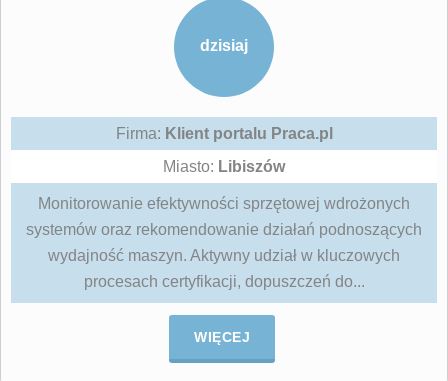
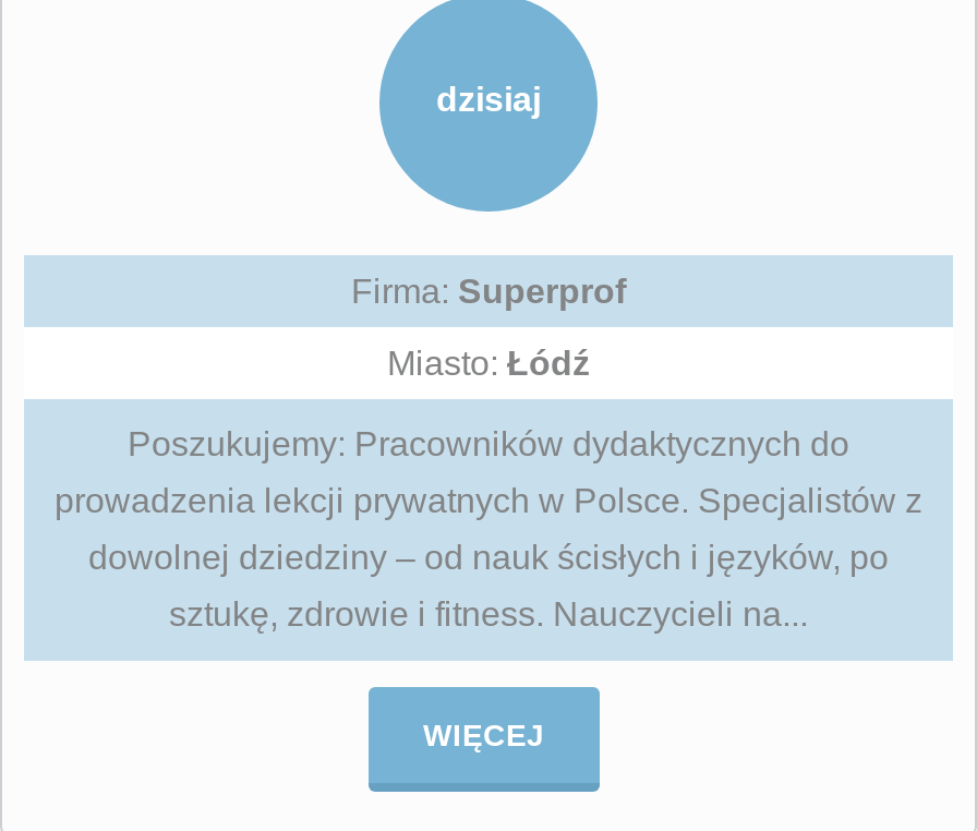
[115,125,332,142] Firma: Klient portalu Praca.pl -> [351,273,626,310] Firma: Superprof
[163,158,285,175] Miasto: Libiszów -> [387,345,590,382] Miasto: Łódź
[38,195,410,212] Monitorowanie efektywności sprzętowej wdrożonych -> [128,425,849,462] Poszukujemy: Pracowników dydaktycznych do
[26,221,422,238] systemów oraz rekomendowanie działań podnoszących -> [55,482,922,519] prowadzenia lekcji prywatnych w Polsce. Specjalistów z
[48,247,400,264] wydajność maszyn. Aktywny udział w kluczowych -> [88,539,889,576] dowolnej dziedziny – od nauk ścisłych i języków, po
[83,273,364,290] procesach certyfikacji, dopuszczeń do... -> [169,595,808,633] sztukę, zdrowie i fitness. Nauczycieli na...

